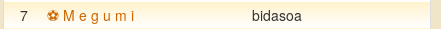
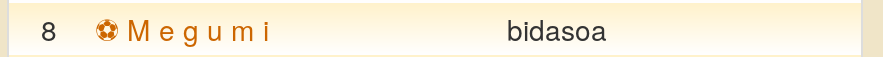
[20,5,28,25] 7 -> [41,9,57,49] 8

